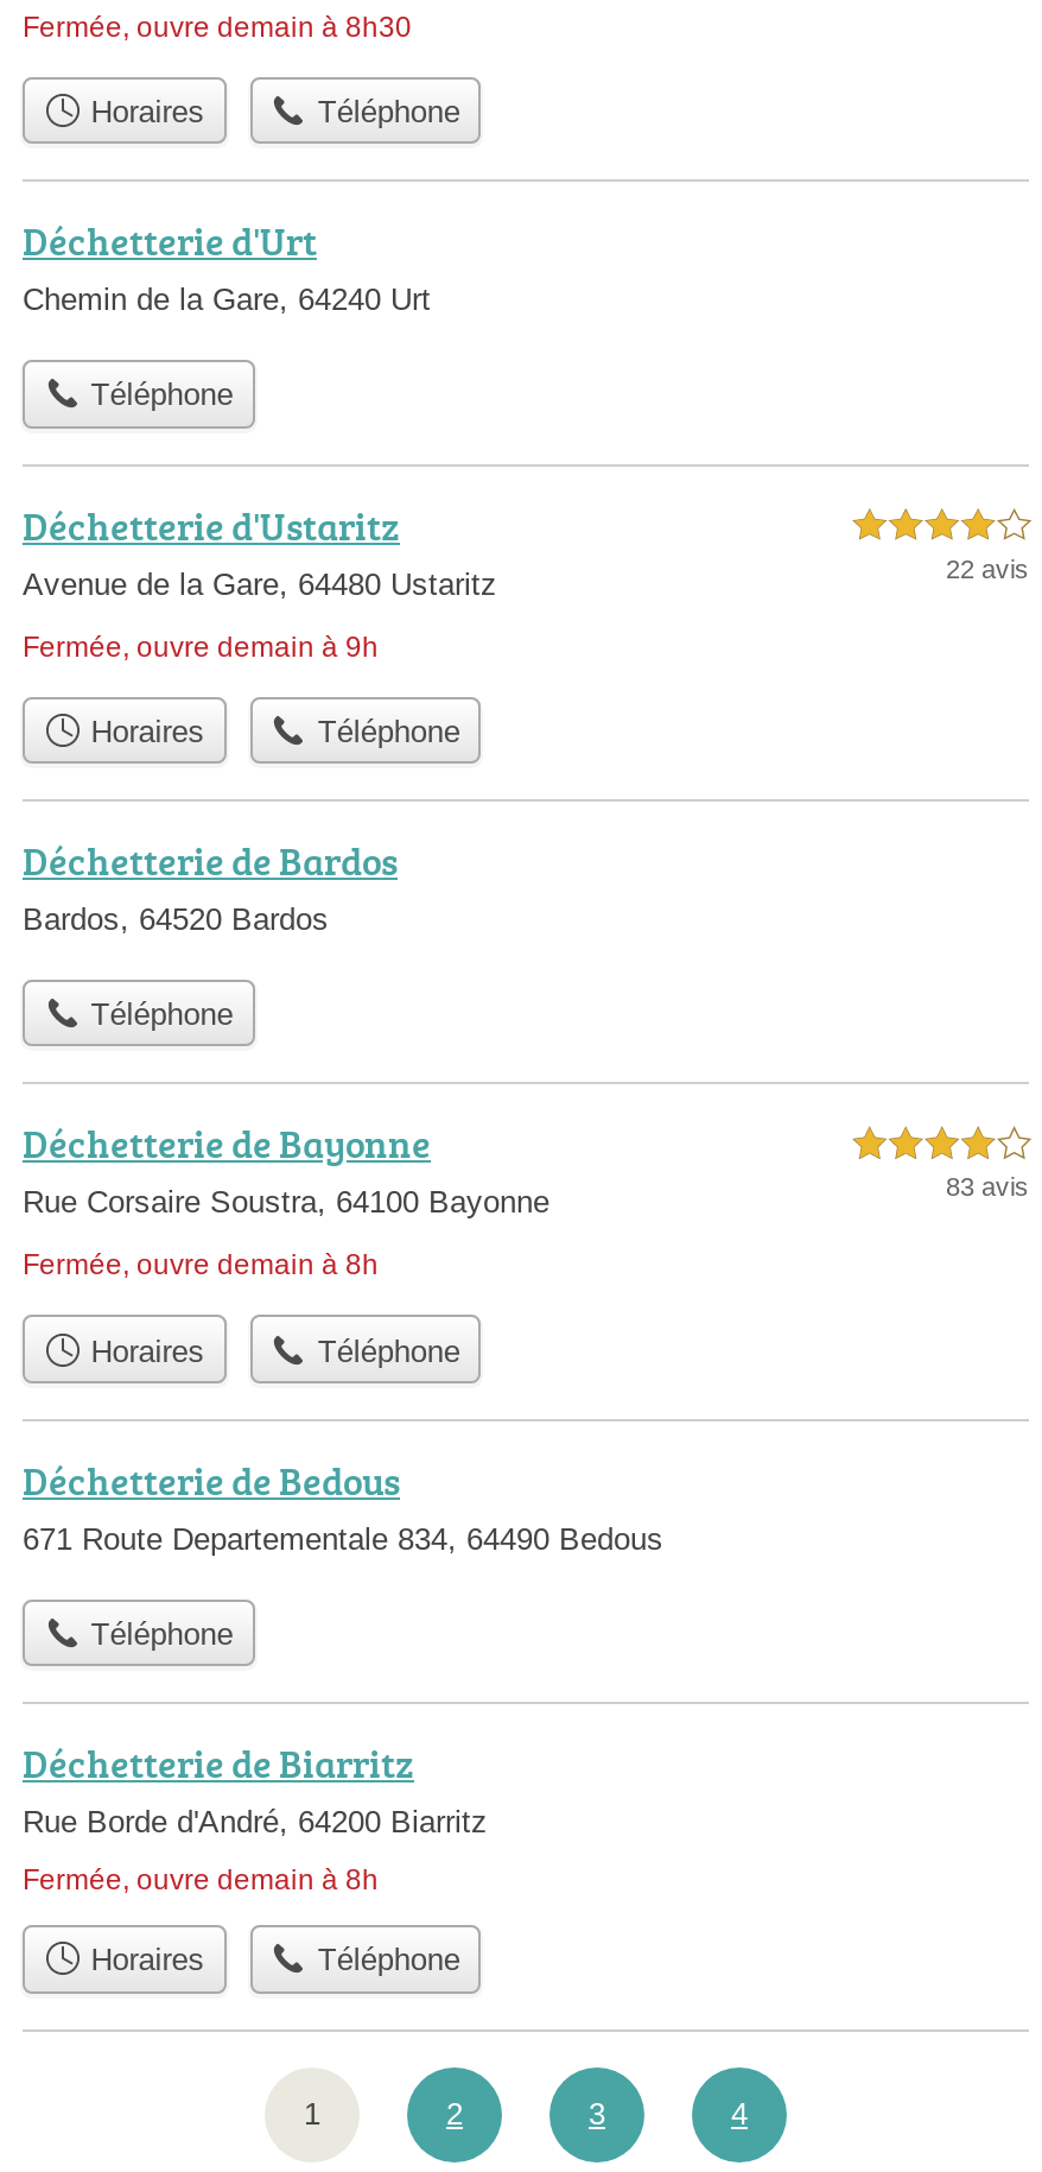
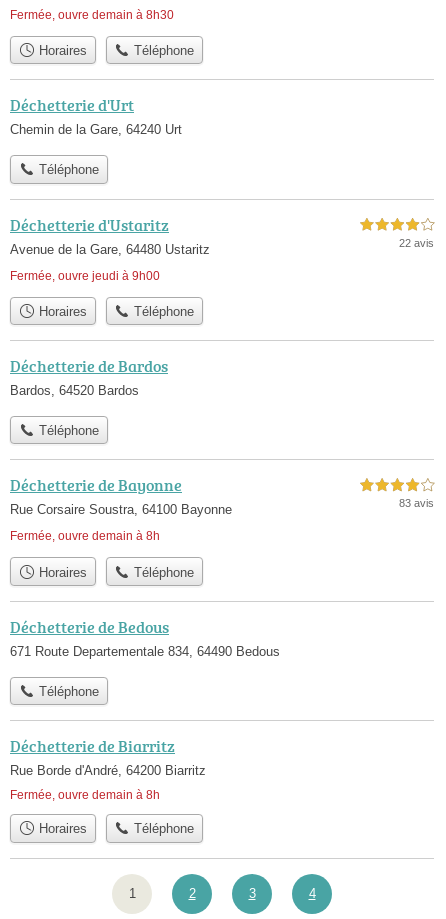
[23,630,379,663] Fermée, ouvre demain à 9h -> [10,269,160,283] Fermée, ouvre jeudi à 9h00

